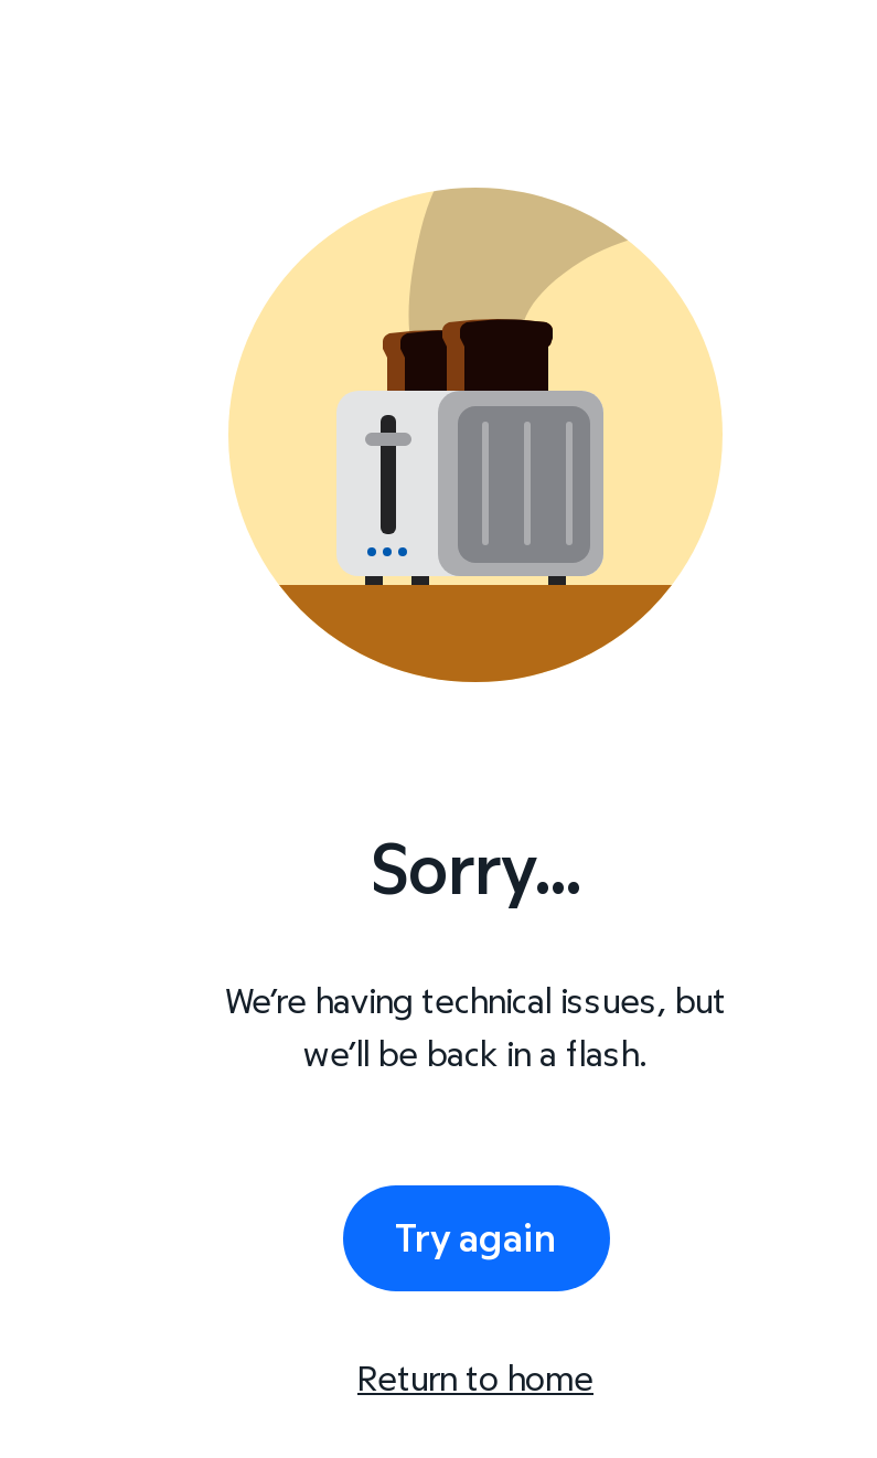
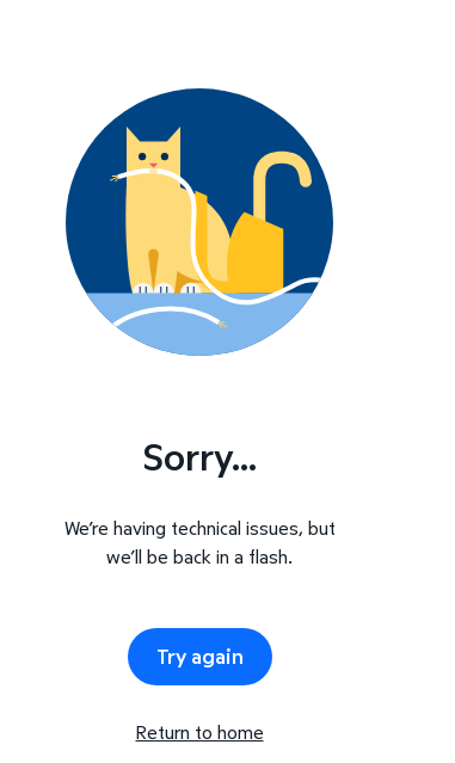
[228,188,723,684] [image] -> [64,87,334,357] [image]

